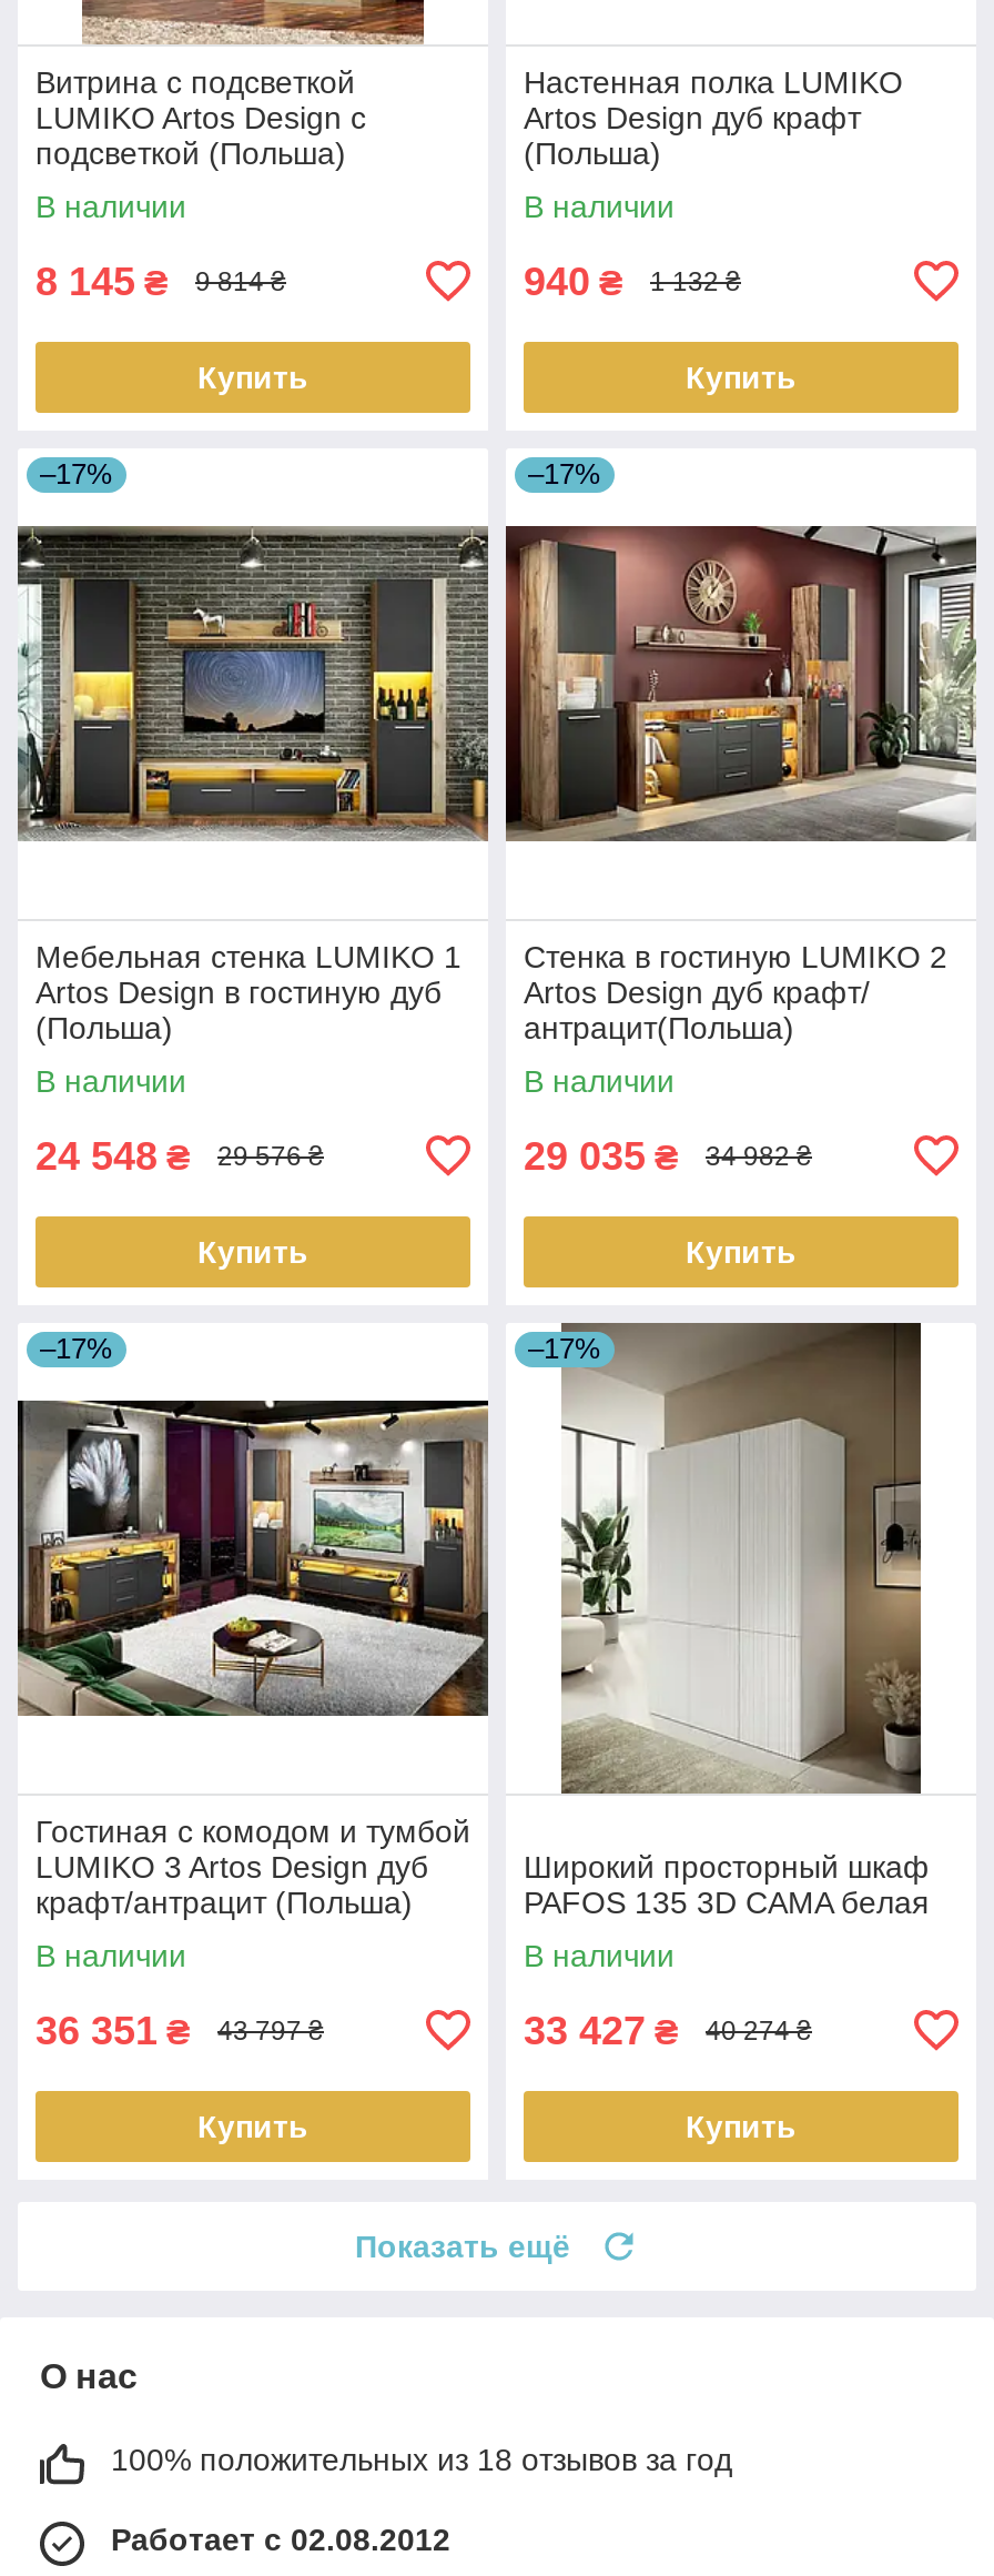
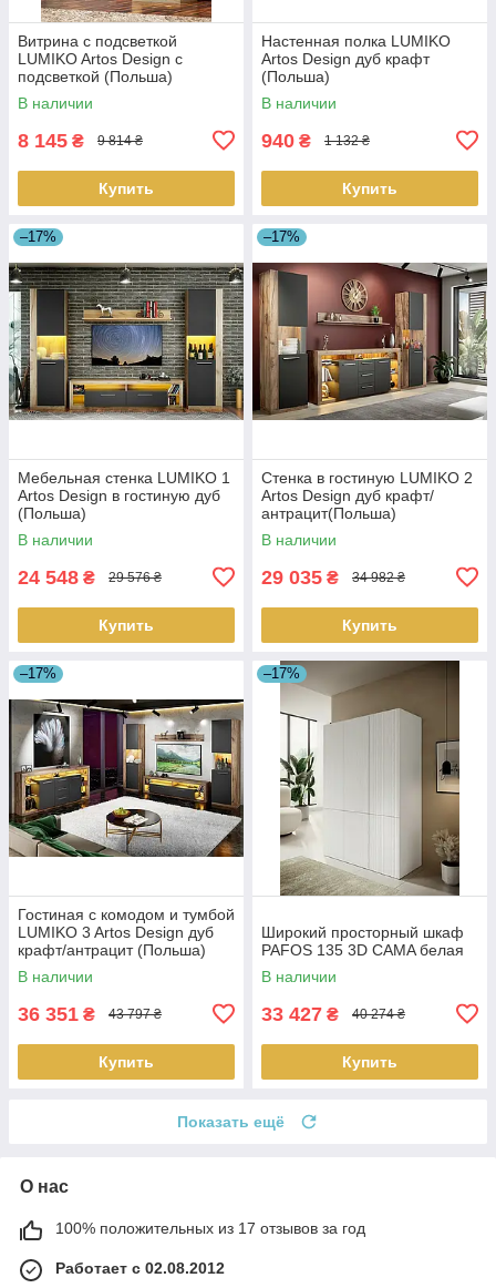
[111,2441,732,2477] 100% положительных из 18 отзывов за год -> [55,1219,365,1237] 100% положительных из 17 отзывов за год

